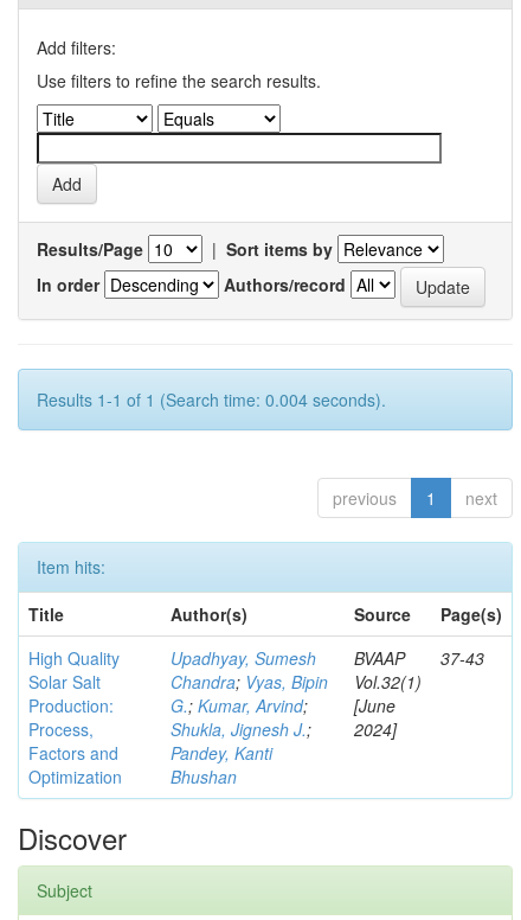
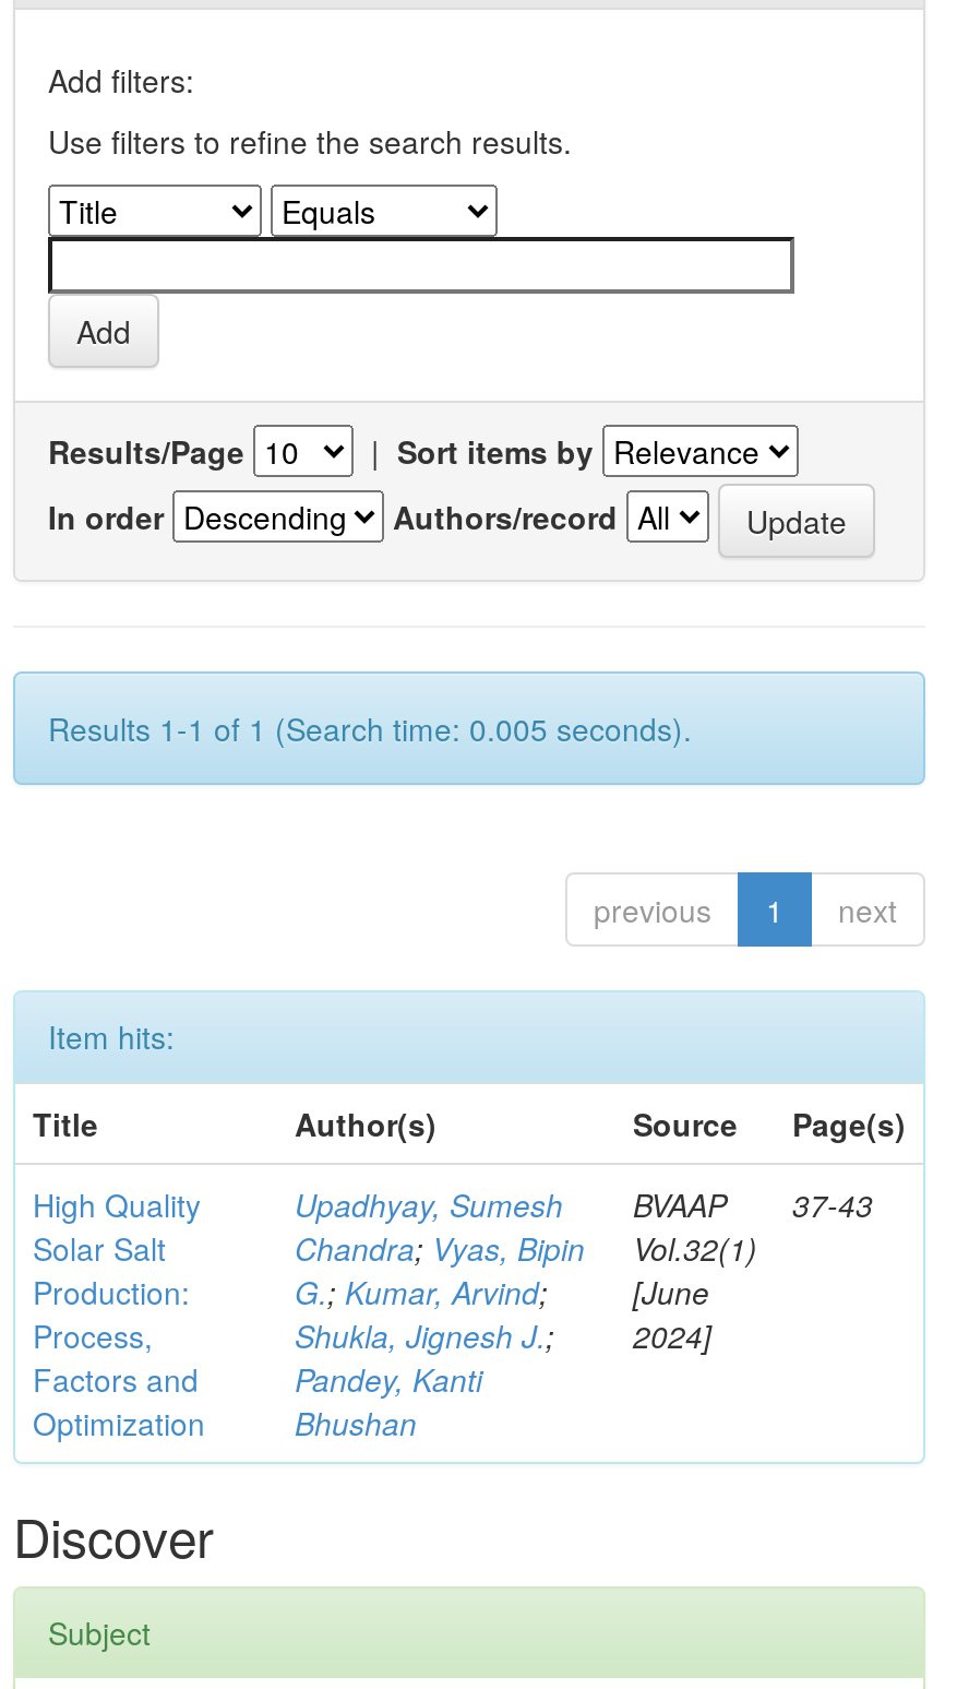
[37,388,386,411] Results 1-1 of 1 (Search time: 0.004 seconds). -> [48,706,692,750] Results 1-1 of 1 (Search time: 0.005 seconds).

